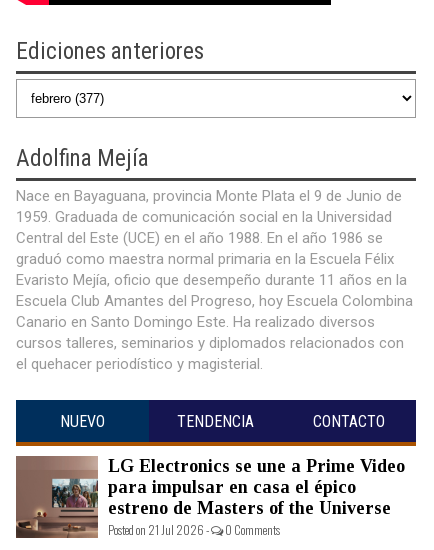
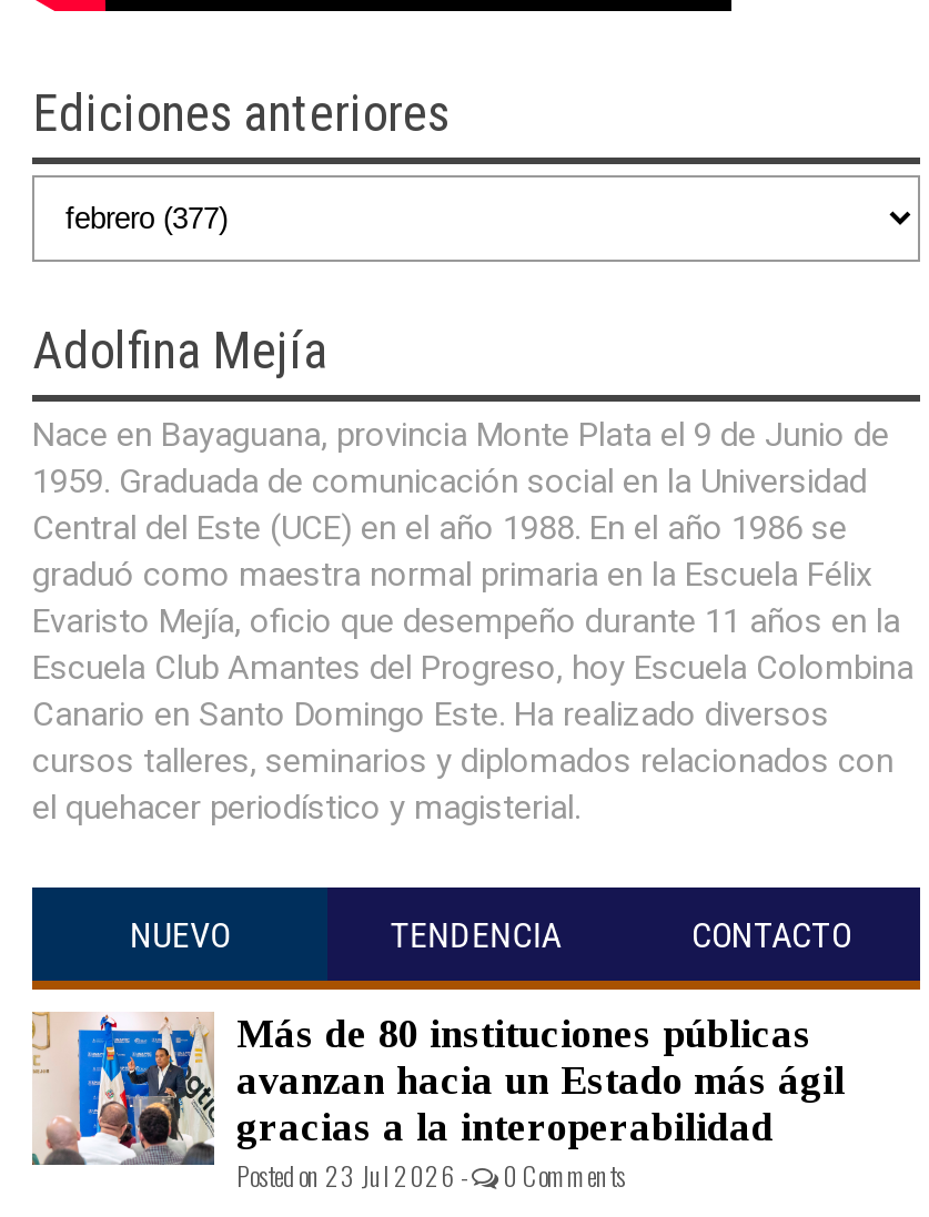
[15,455,405,539] [image] | LG Electronics se une a Prime Video | para impulsar en casa el épico | estreno de Masters of the Universe | Posted on 21 Jul 2026 - -> [32,1012,845,1194] [image] | Más de 80 instituciones públicas | avanzan hacia un Estado más ágil | gracias a la interoperabilidad | Posted on 23 Jul 2026 -

